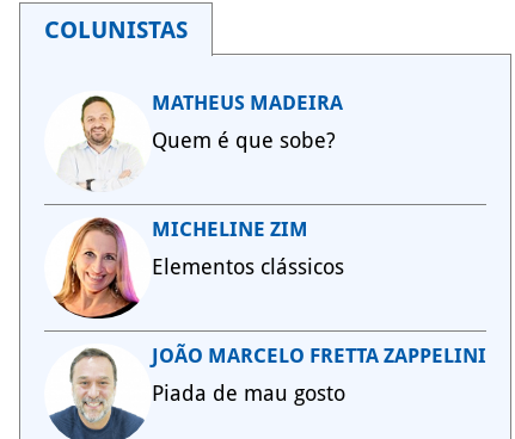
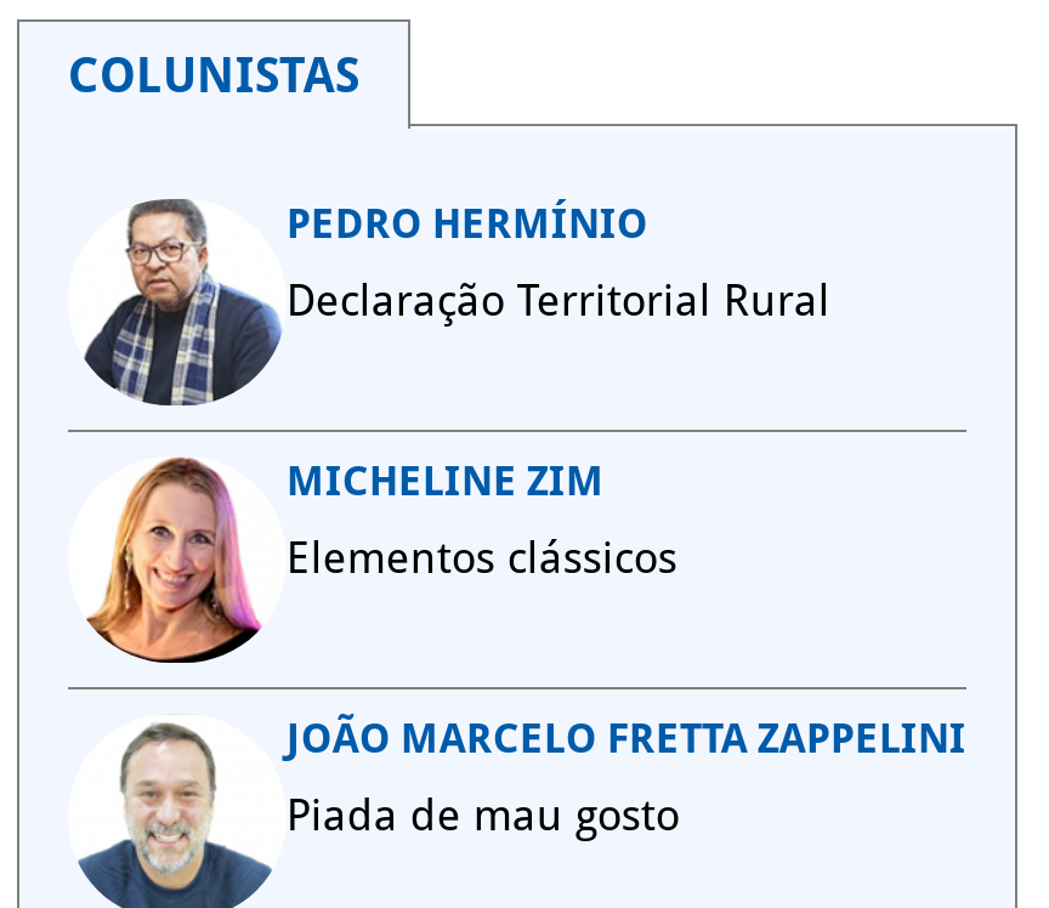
[53,91,343,192] [image] | MATHEUS MADEIRA -> [83,197,648,408] [image] | PEDRO HERMÍNIO
[152,128,336,153] Quem é que sobe? -> [286,275,830,326] Declaração Territorial Rural

